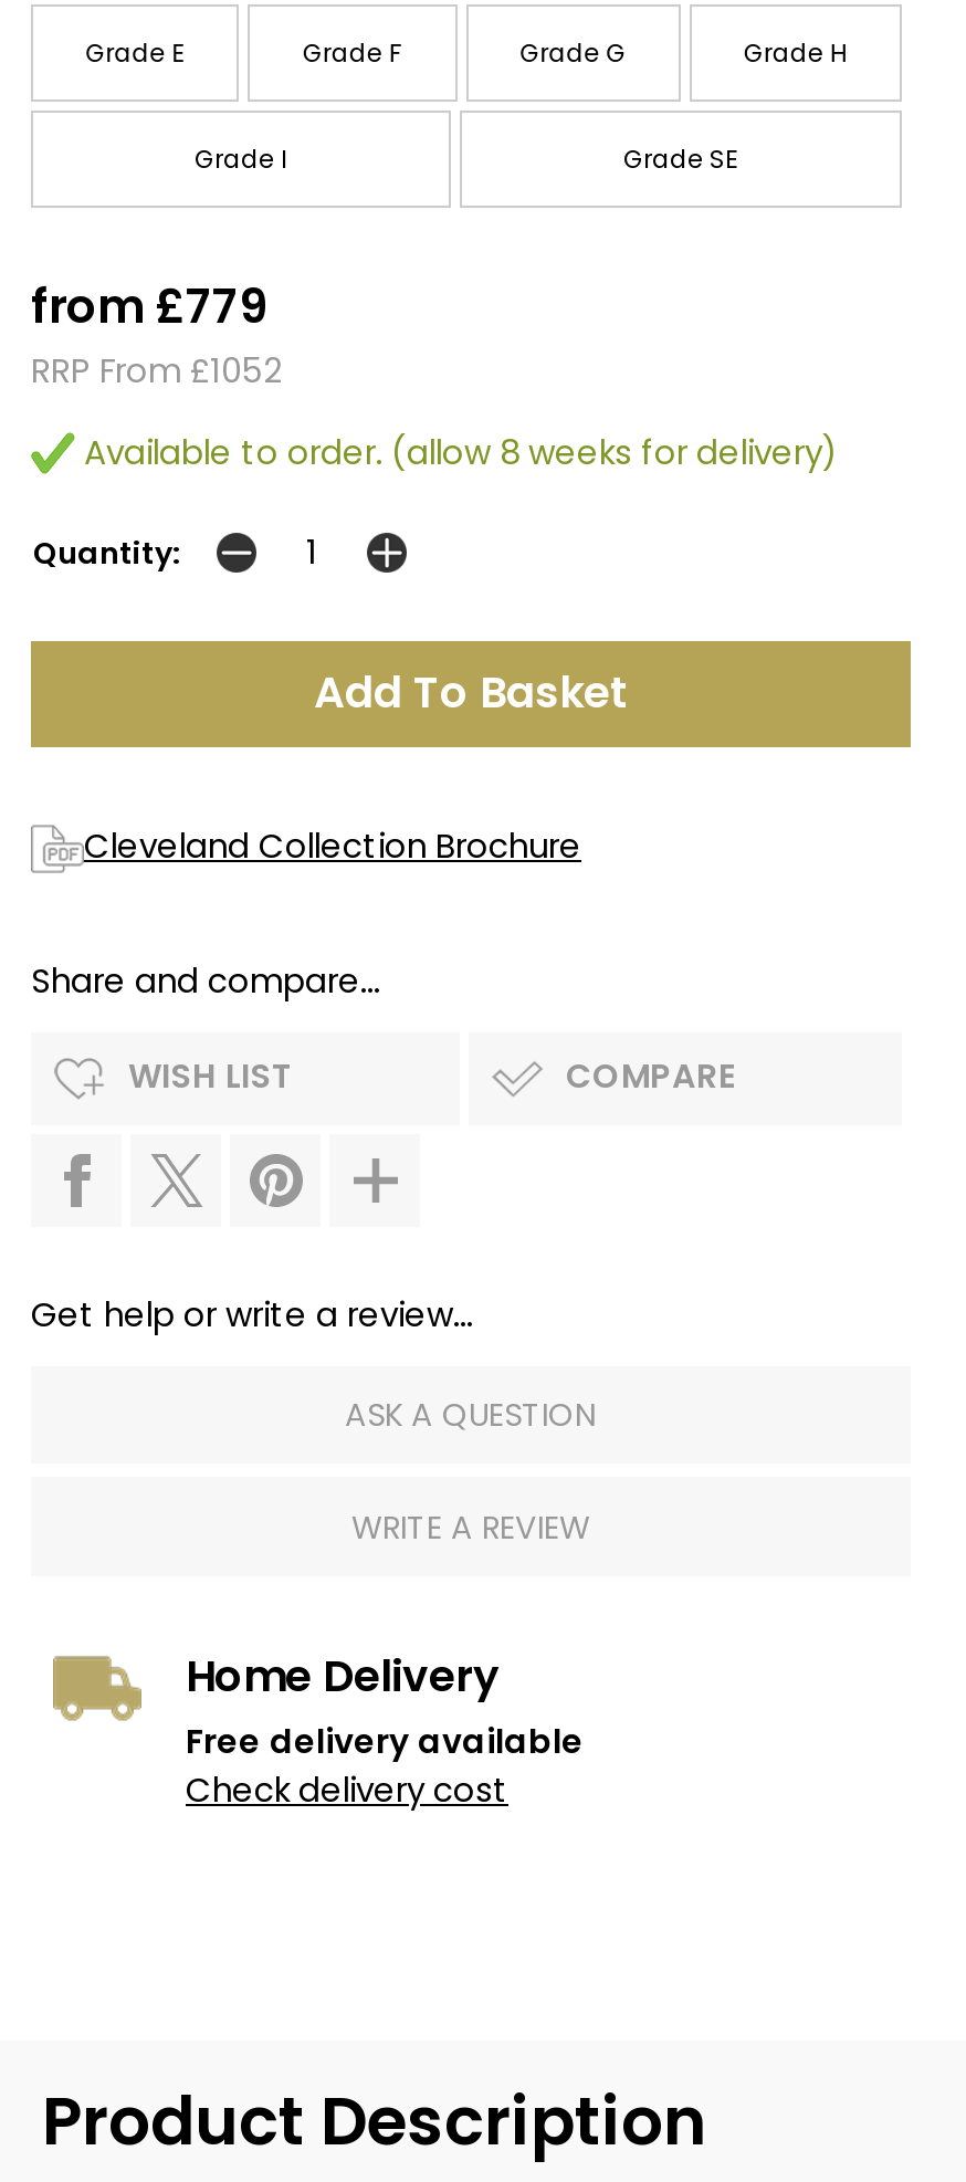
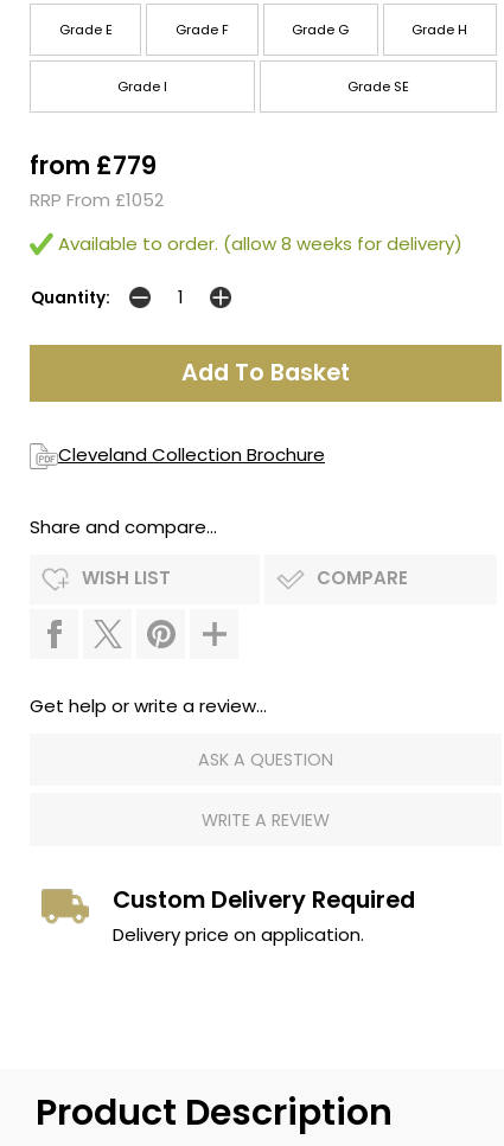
[186,1647,584,1813] Home Delivery | Free delivery available | Check delivery cost -> [113,884,415,947] Custom Delivery Required | Delivery price on application.

